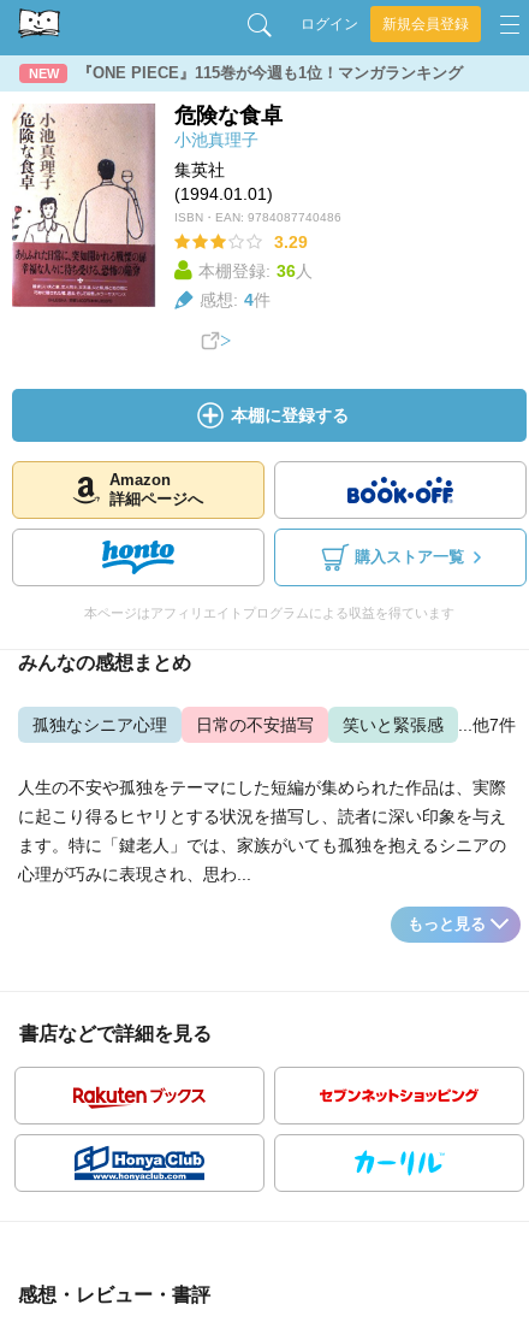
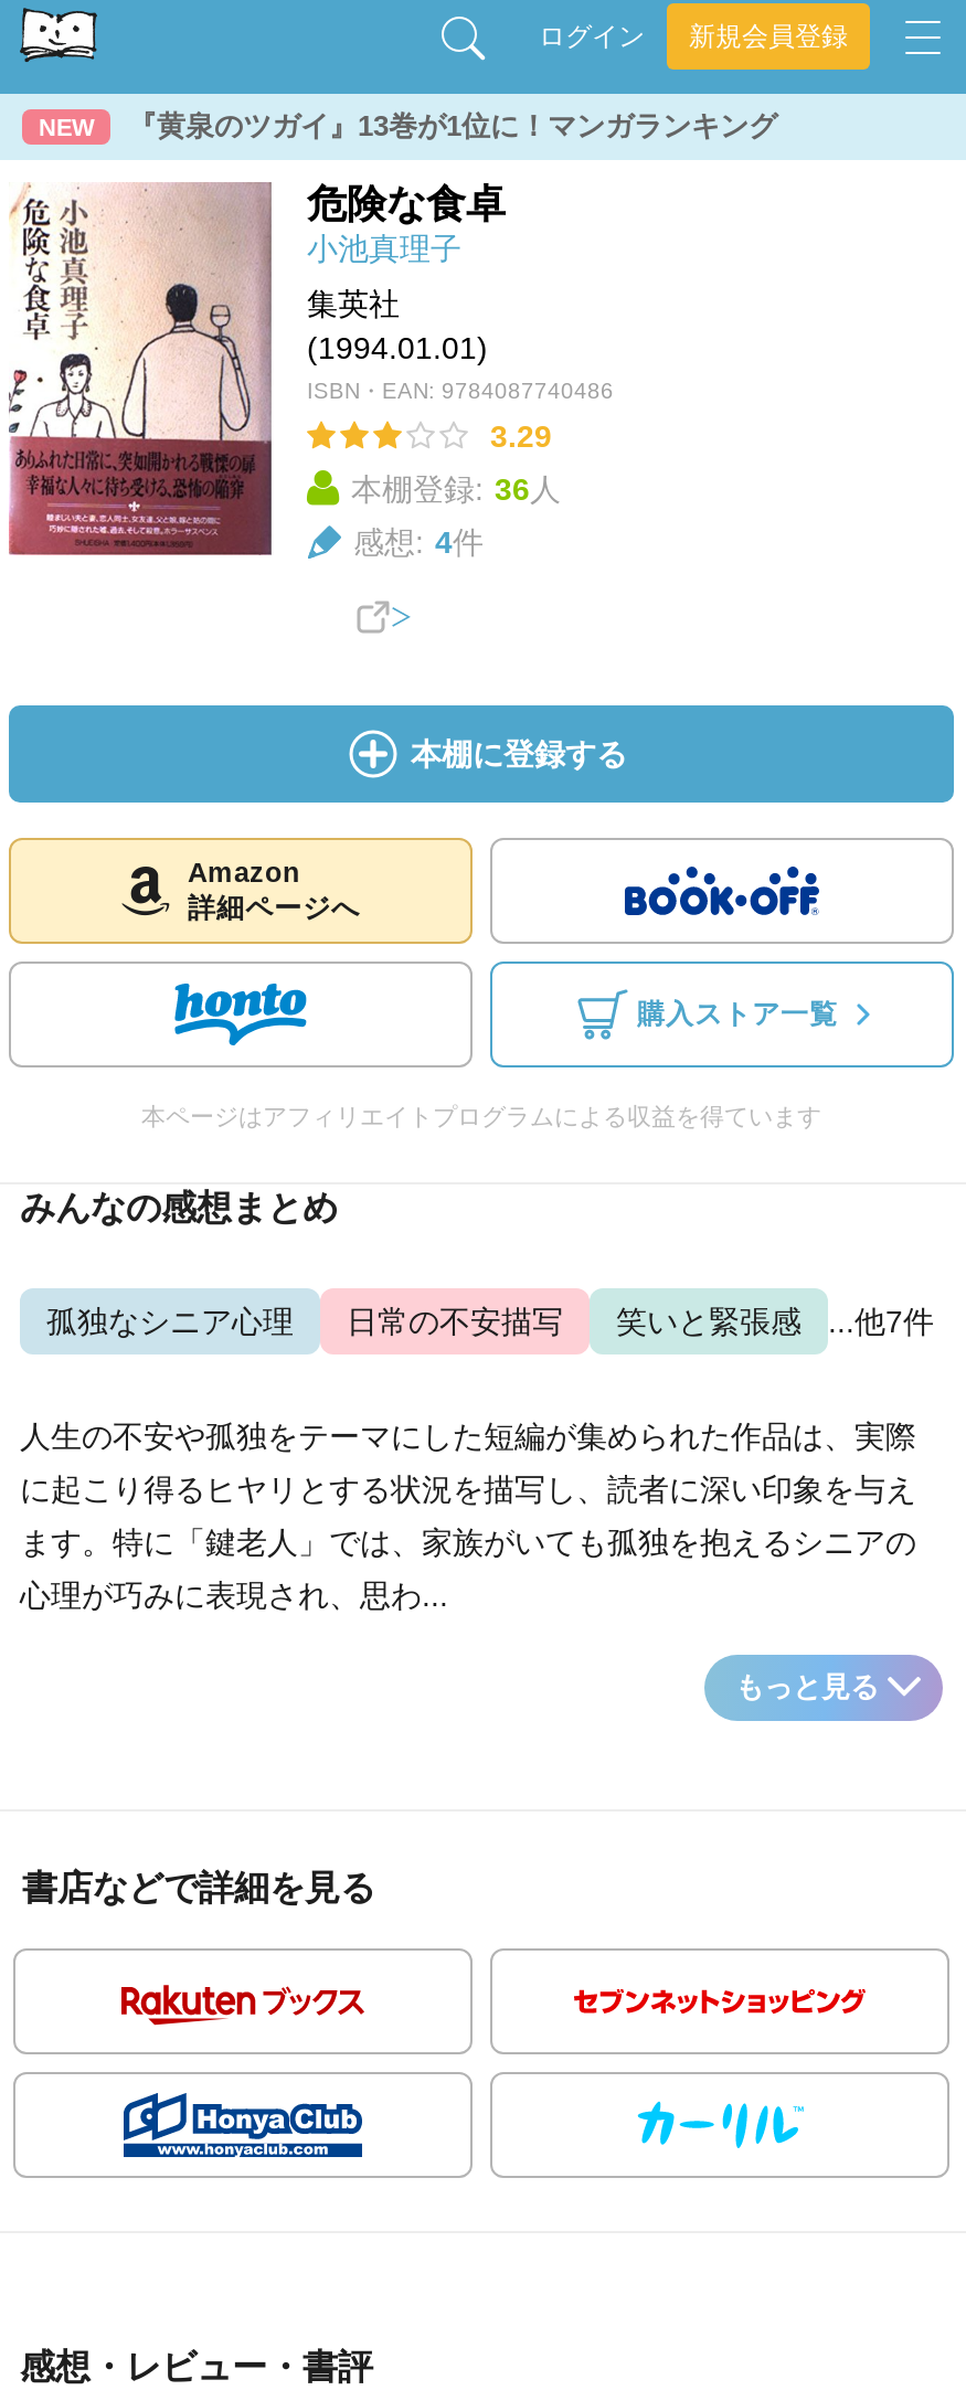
[77,64,463,82] 『ONE PIECE』115巻が今週も1位！マンガランキング -> [128,109,777,142] 『黄泉のツガイ』13巻が1位に！マンガランキング

